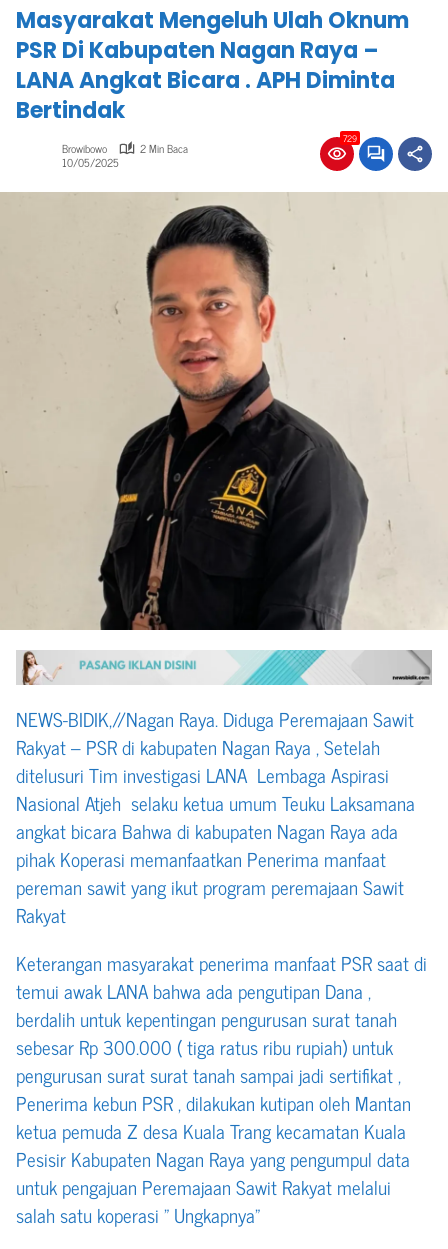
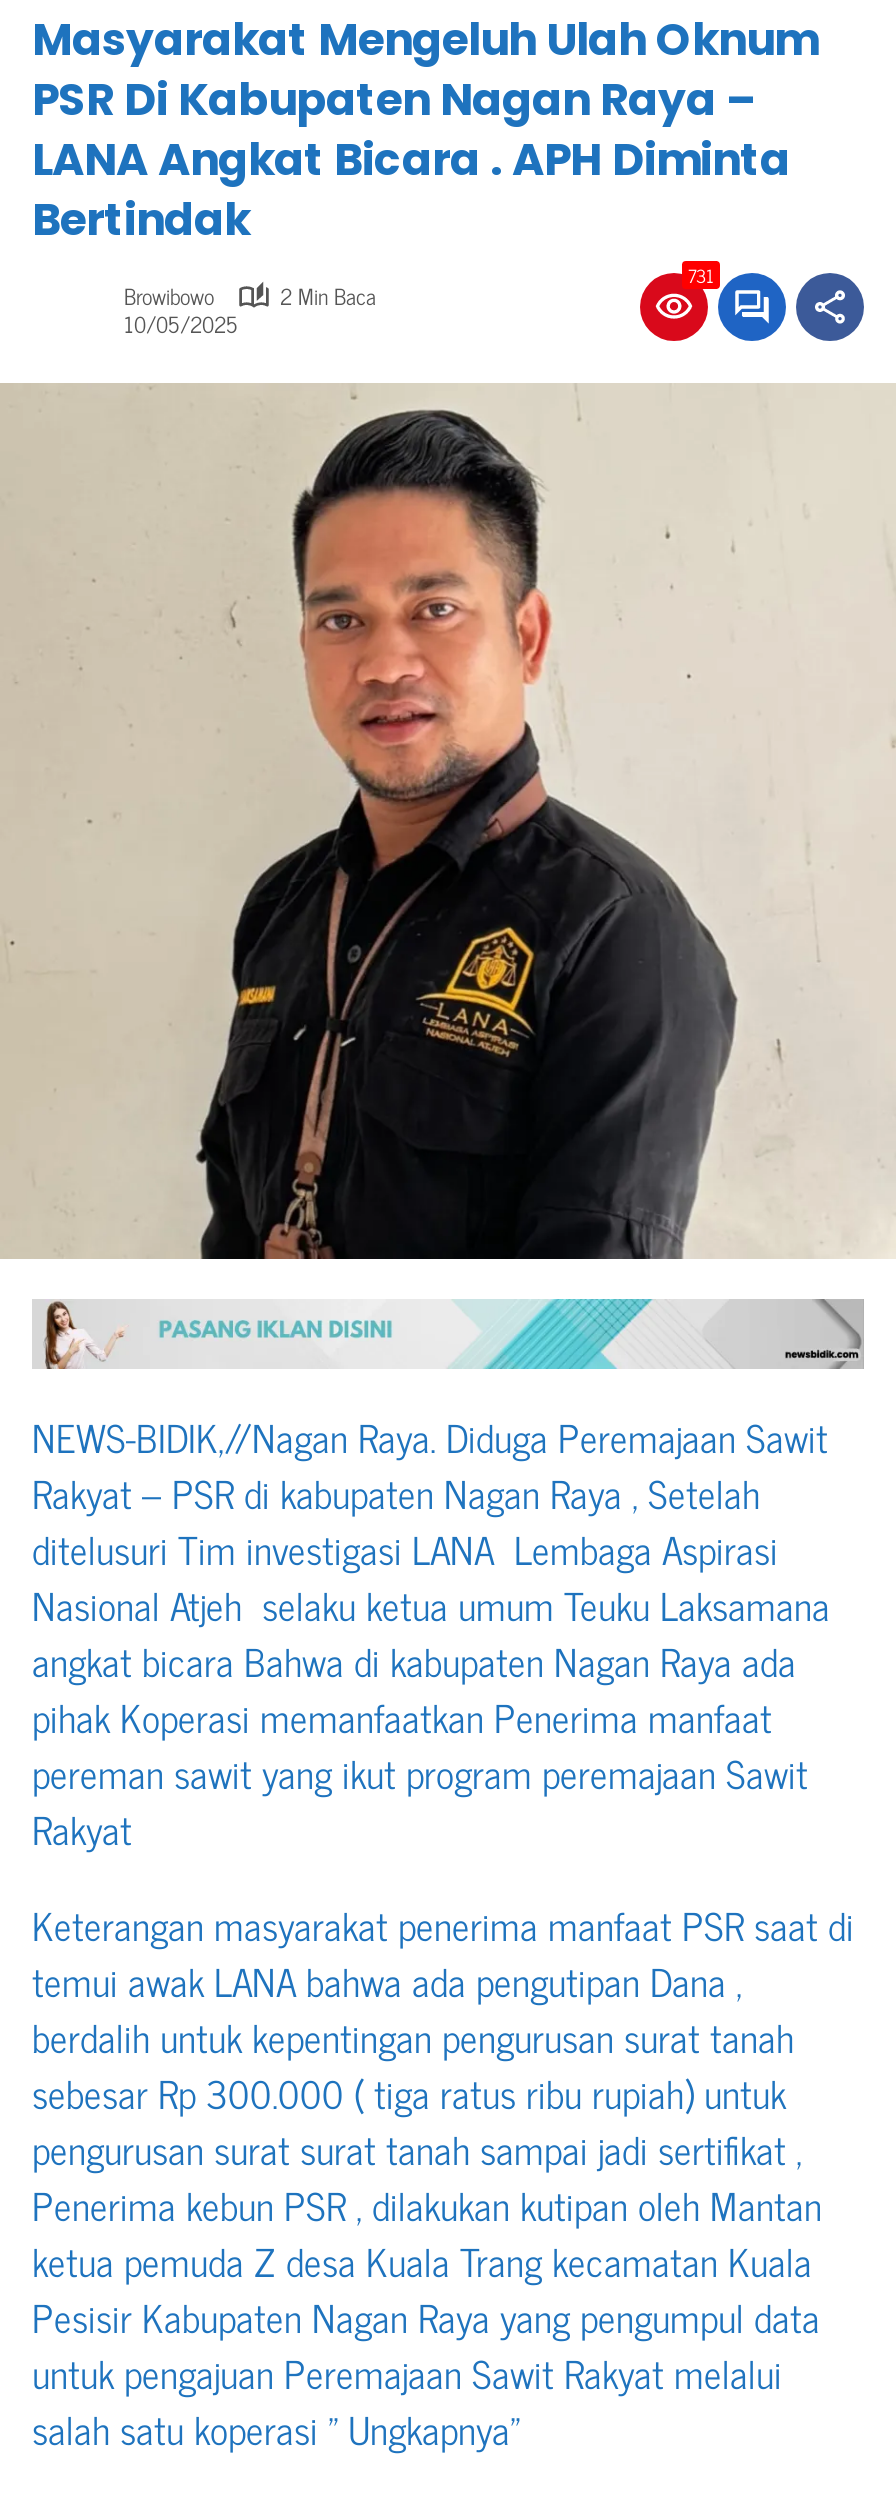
[343,131,357,145] 729 -> [688,261,714,289] 731

